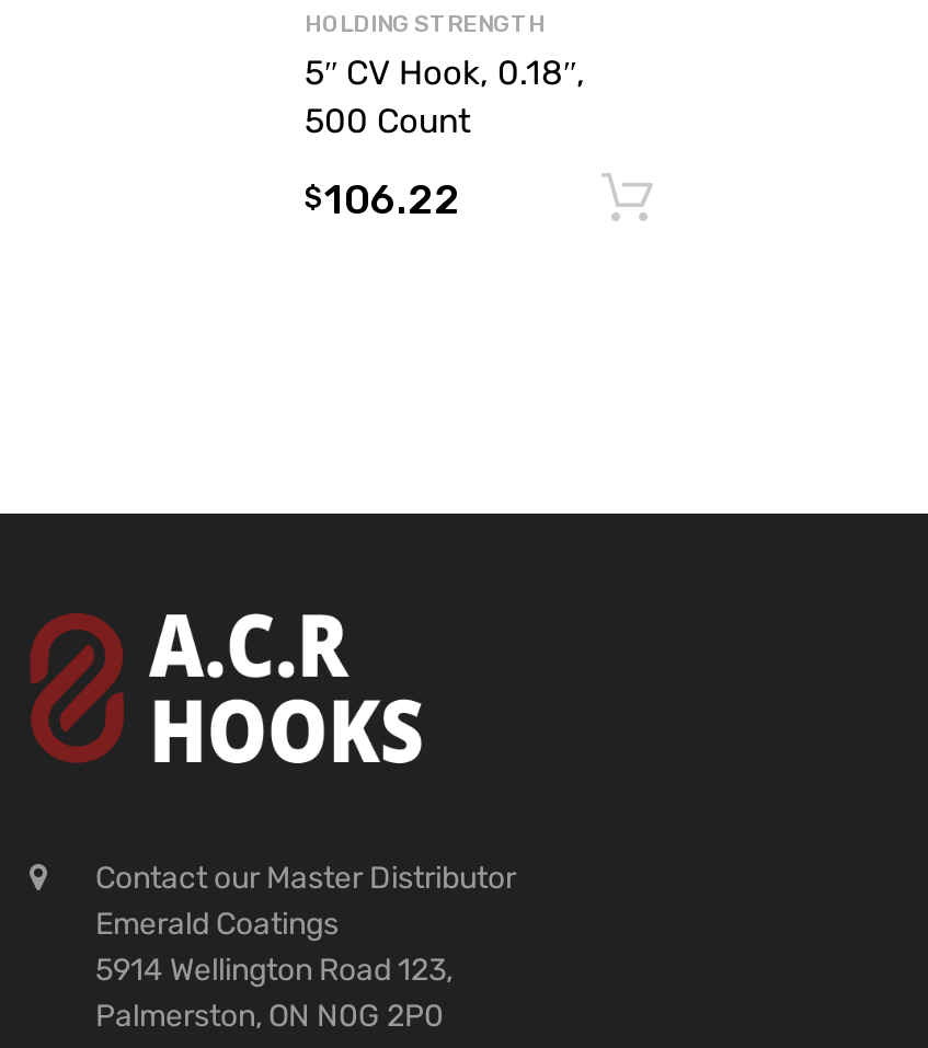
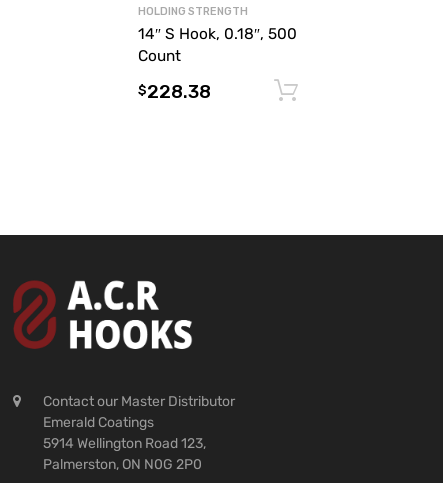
[305,54,585,142] 5″ CV Hook, 0.18″, | 500 Count -> [138,25,297,65] 14″ S Hook, 0.18″, 500 | Count
[305,177,460,225] $106.22 -> [138,81,211,103] $228.38

